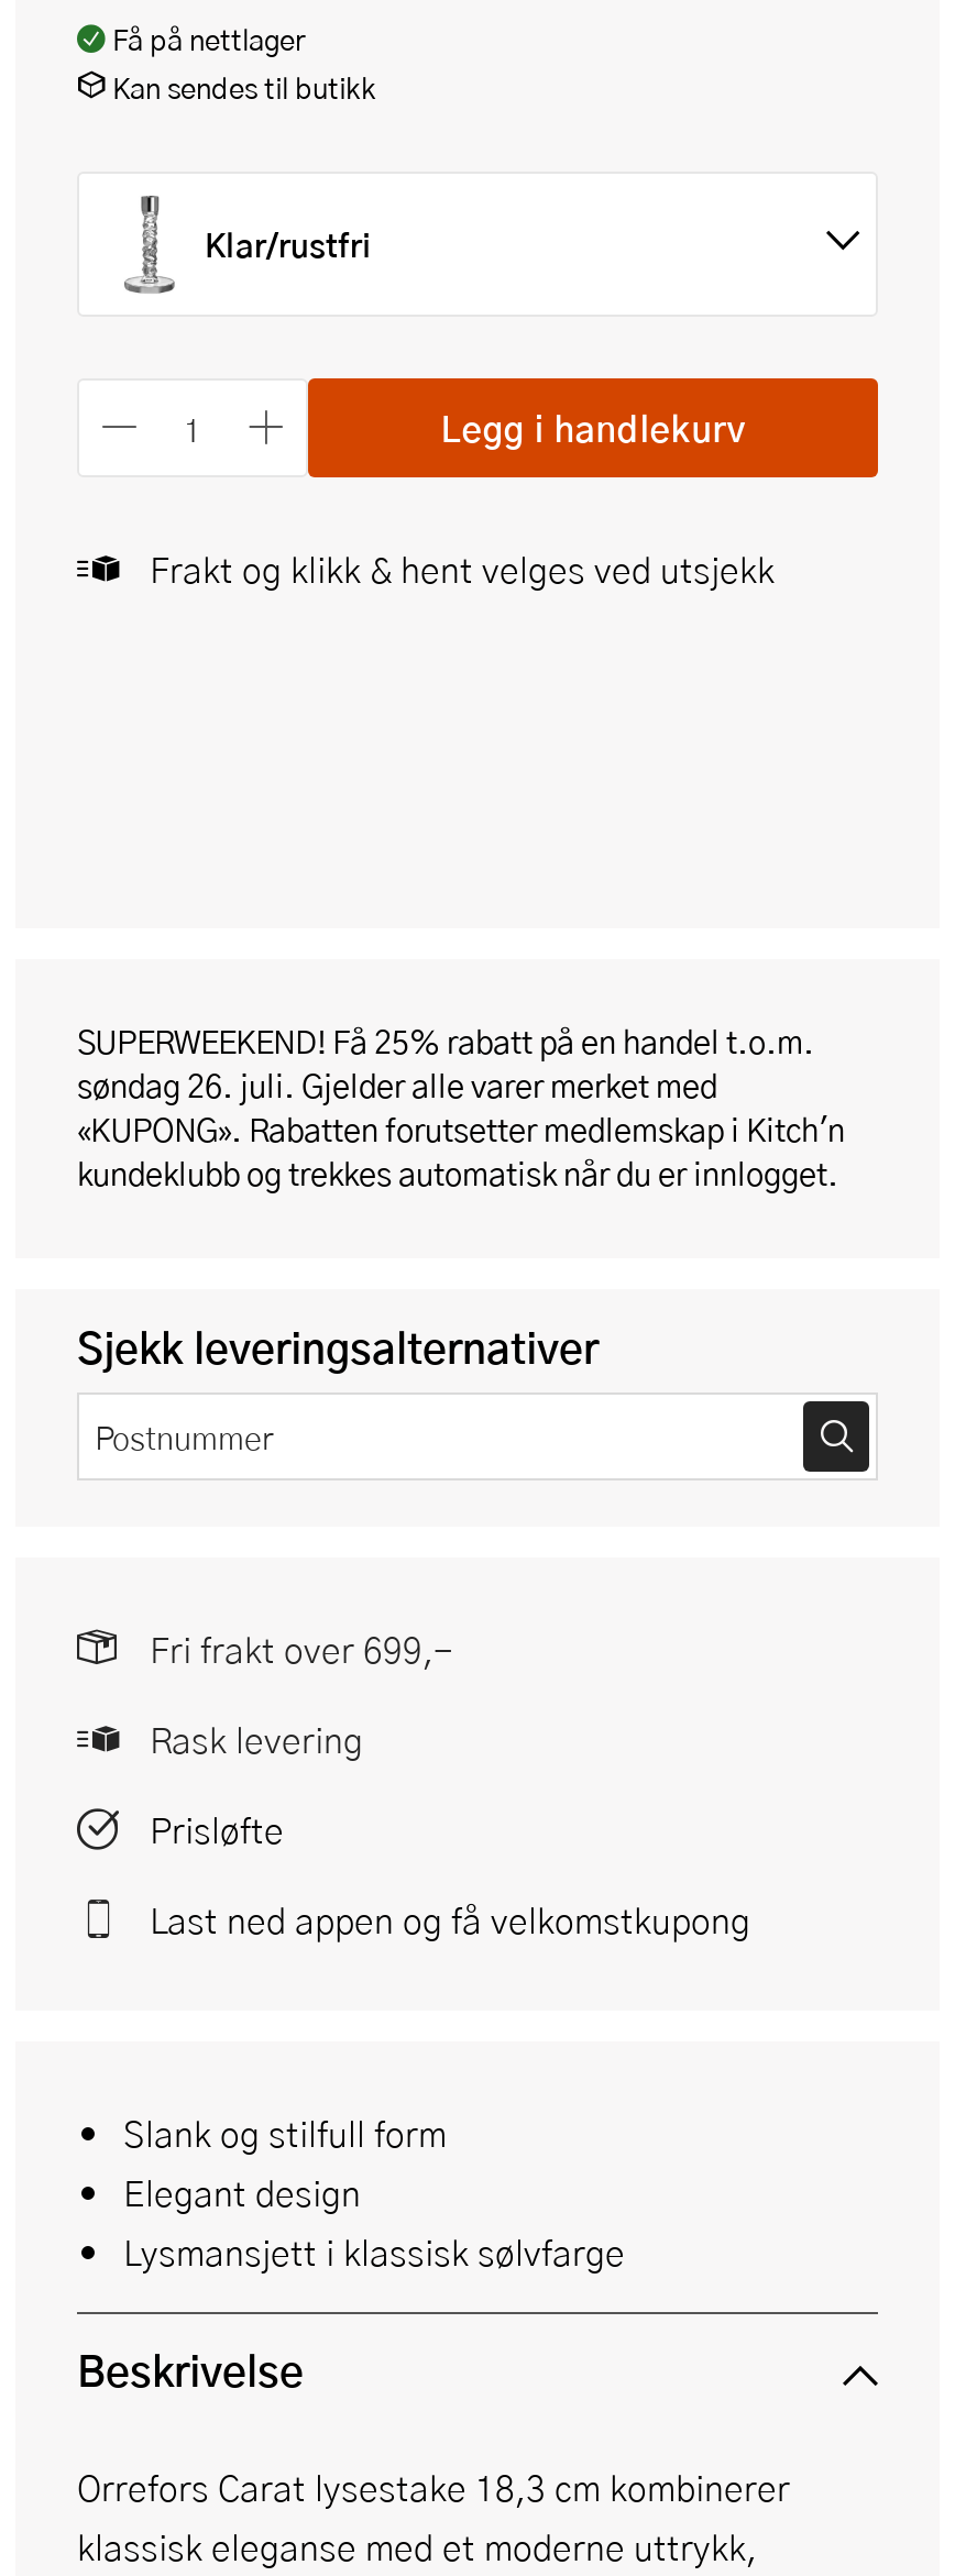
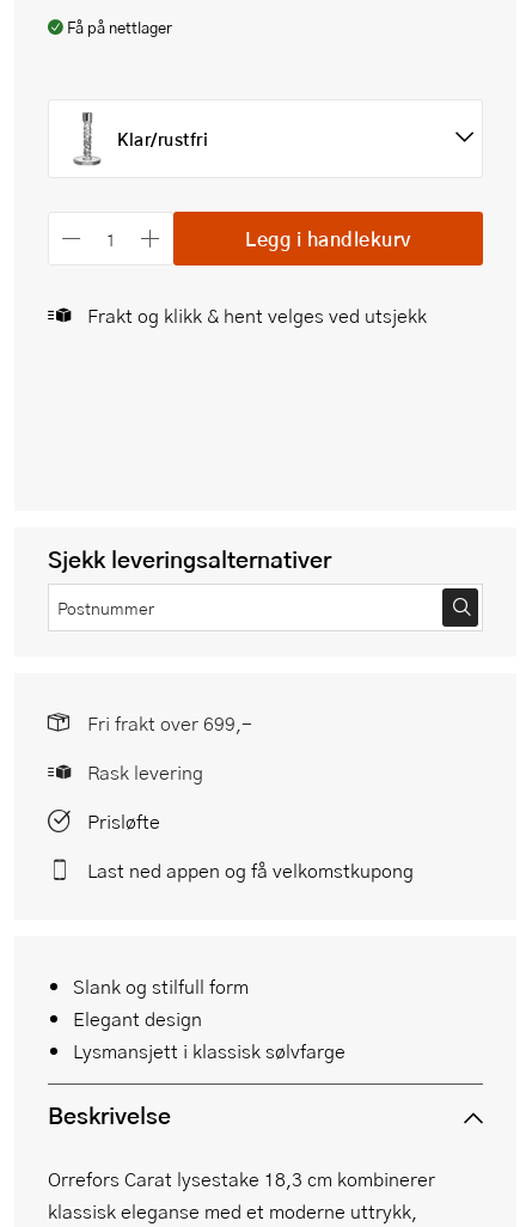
[112,68,376,107] Kan sendes til butikk -> none
[77,1019,845,1197] SUPERWEEKEND! Få 25% rabatt på en handel t.o.m. | søndag 26. juli. Gjelder alle varer merket med | «KUPONG». Rabatten forutsetter medlemskap i Kitch'n | kundeklubb og trekkes automatisk når du er innlogget. -> none

